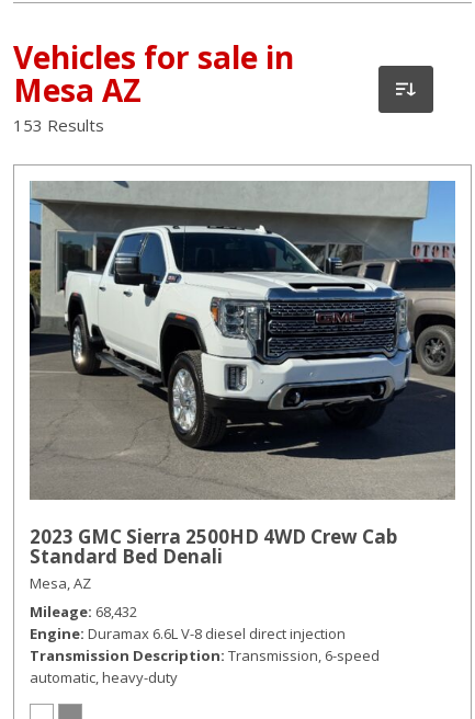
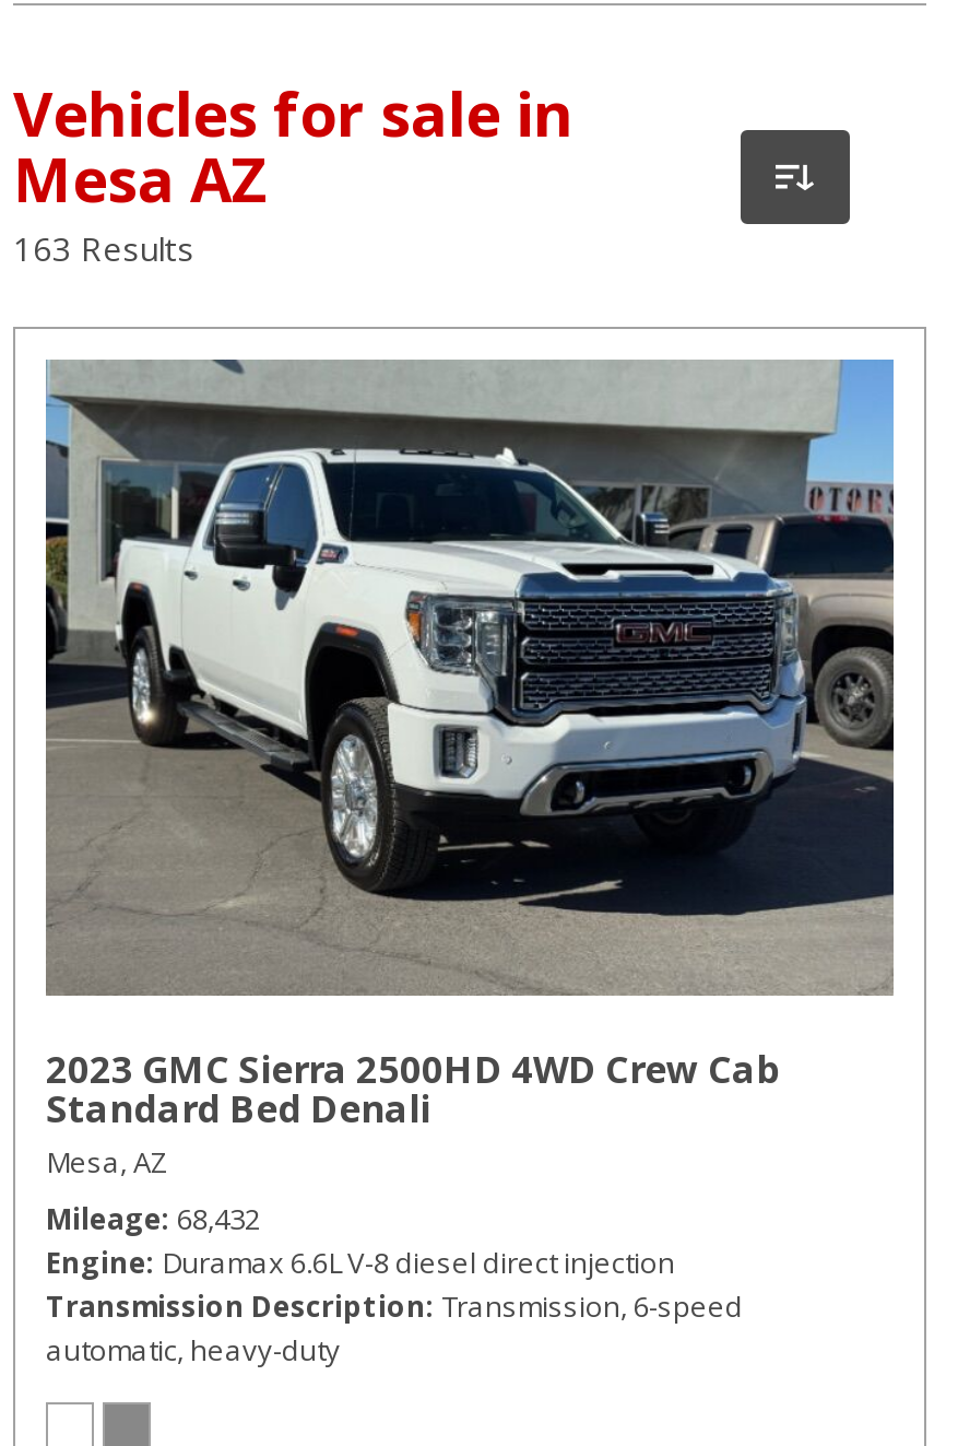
[13,114,104,136] 153 Results -> [13,226,194,270] 163 Results

